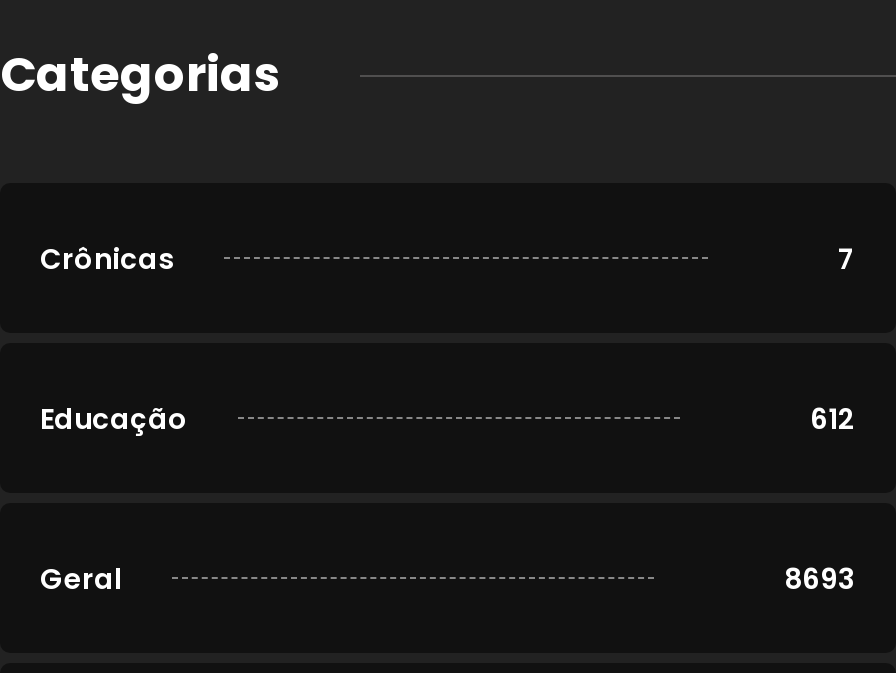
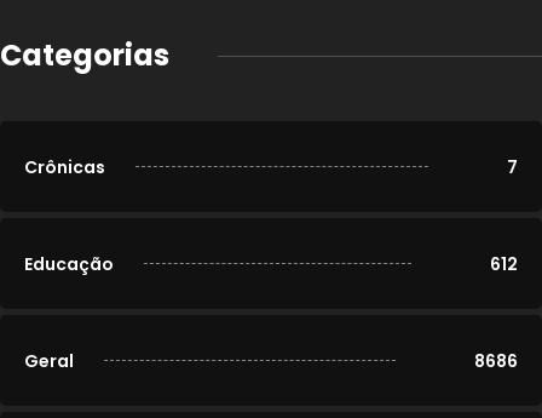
[784,559,856,599] 8693 -> [474,349,518,373] 8686

